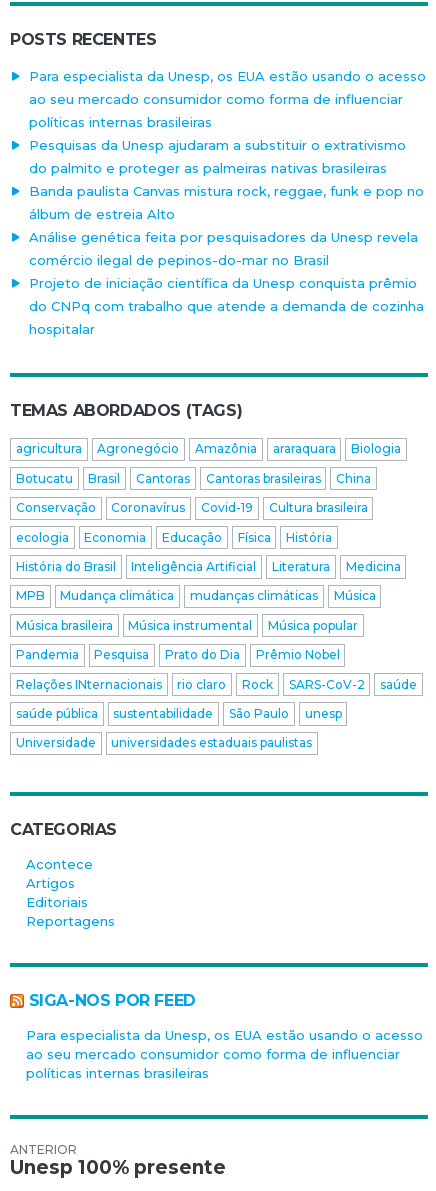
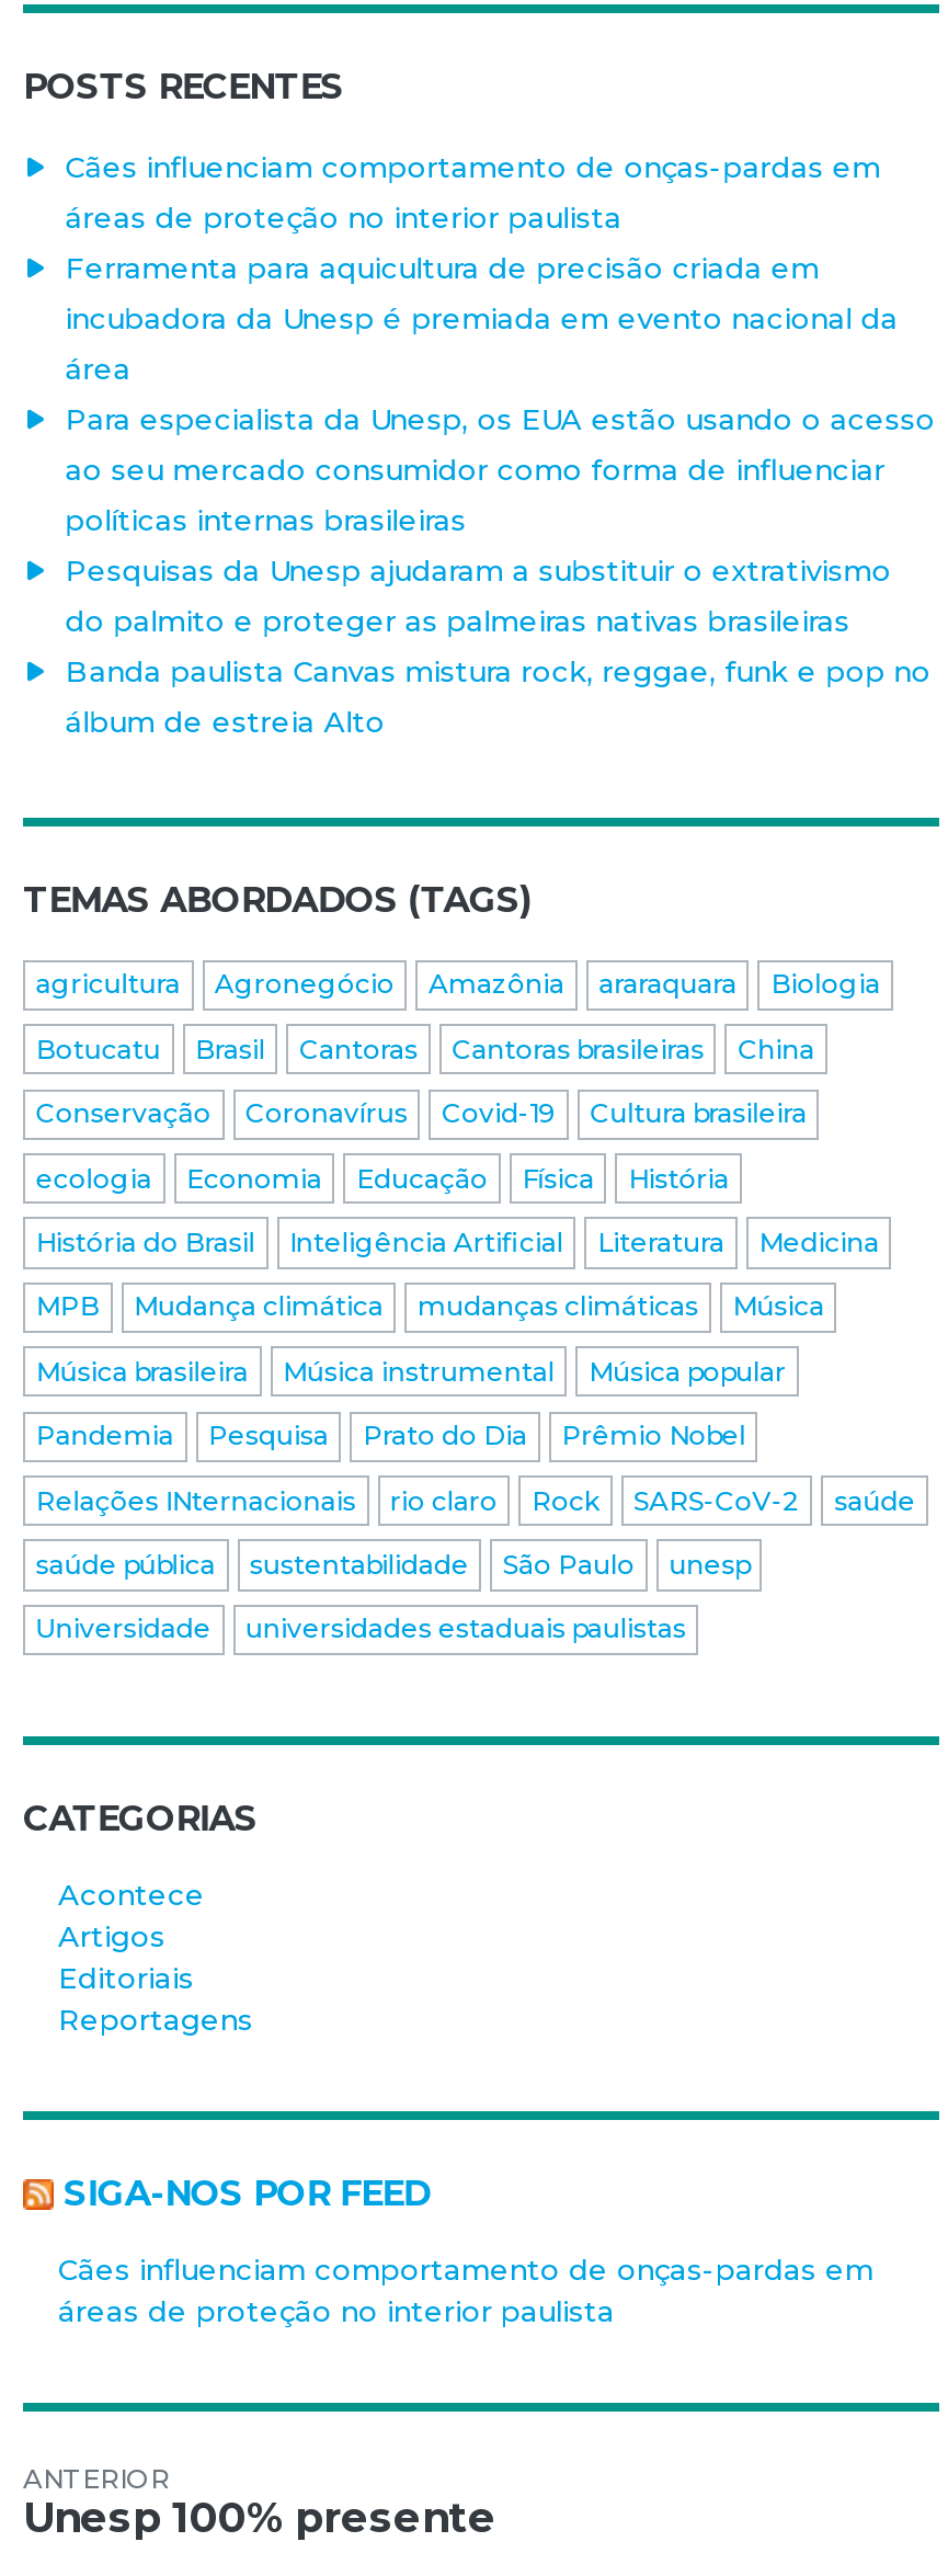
none -> [65,150,898,387] Cães influenciam comportamento de onças-pardas em | áreas de proteção no interior paulista | Ferramenta para aquicultura de precisão criada em | incubadora da Unesp é premiada em evento nacional da | área
moved [29,68,426,222] -> [65,402,935,740]: Para especialista da Unesp, os EUA estão usando o acesso | ao seu mercado consumidor como forma de influenciar | políticas internas brasileiras | Pesquisas da Unesp ajudaram a substituir o extrativismo | do palmito e proteger as palmeiras nativas brasileiras | Banda paulista Canvas mistura rock, reggae, funk e pop no | álbum de estreia Alto
[29,229,424,337] Análise genética feita por pesquisadores da Unesp revela | comércio ilegal de pepinos-do-mar no Brasil | Projeto de iniciação científica da Unesp conquista prêmio | do CNPq com trabalho que atende a demanda de cozinha | hospitalar -> none
[26,1027,423,1081] Para especialista da Unesp, os EUA estão usando o acesso | ao seu mercado consumidor como forma de influenciar | políticas internas brasileiras -> [58,2251,873,2328] Cães influenciam comportamento de onças-pardas em | áreas de proteção no interior paulista

